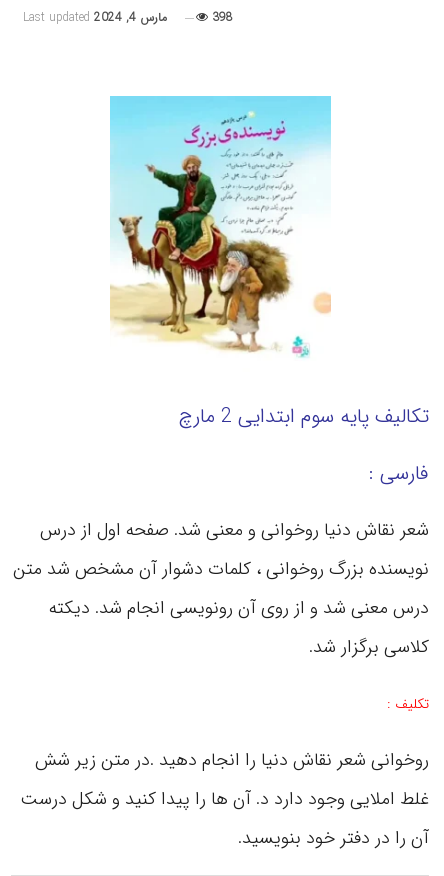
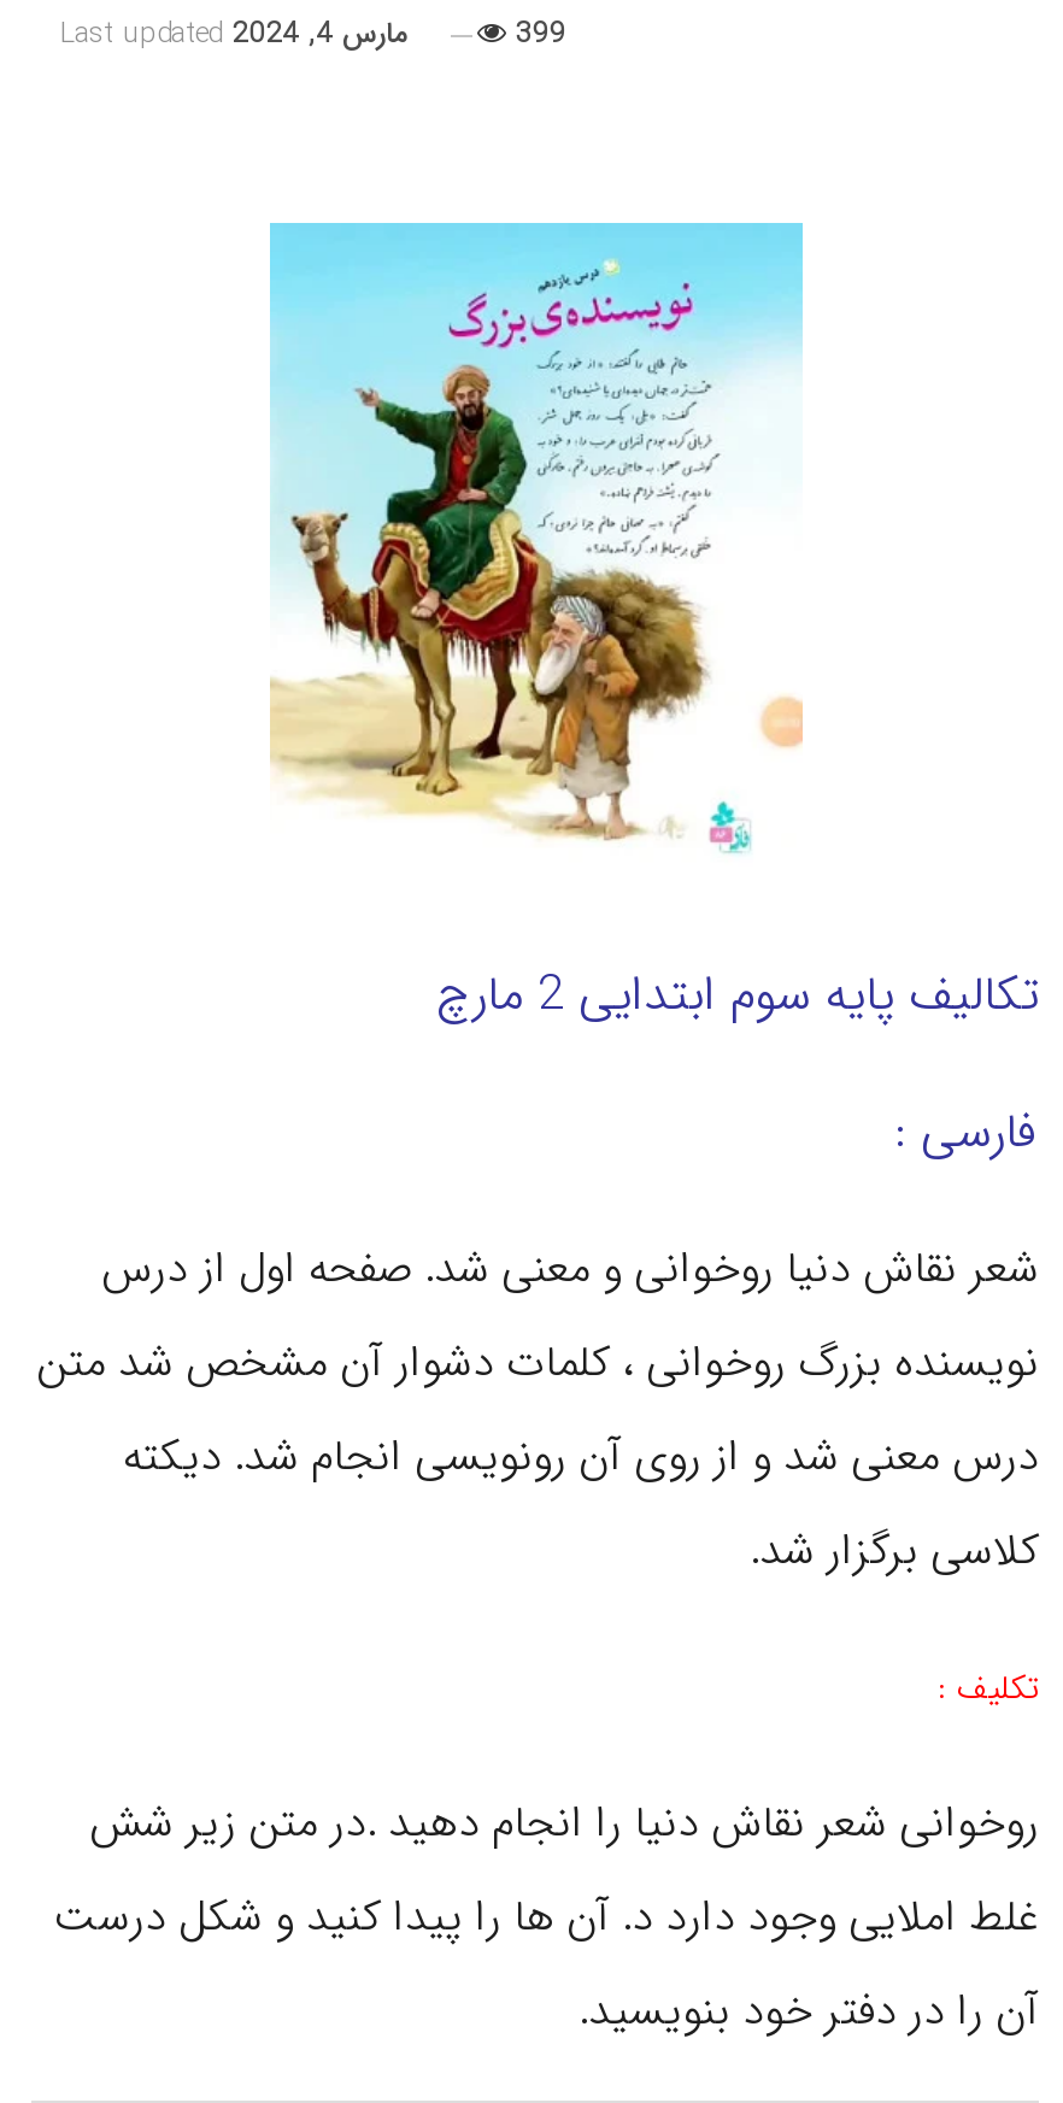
[212,8,233,27] 398 -> [516,11,566,57] 399

